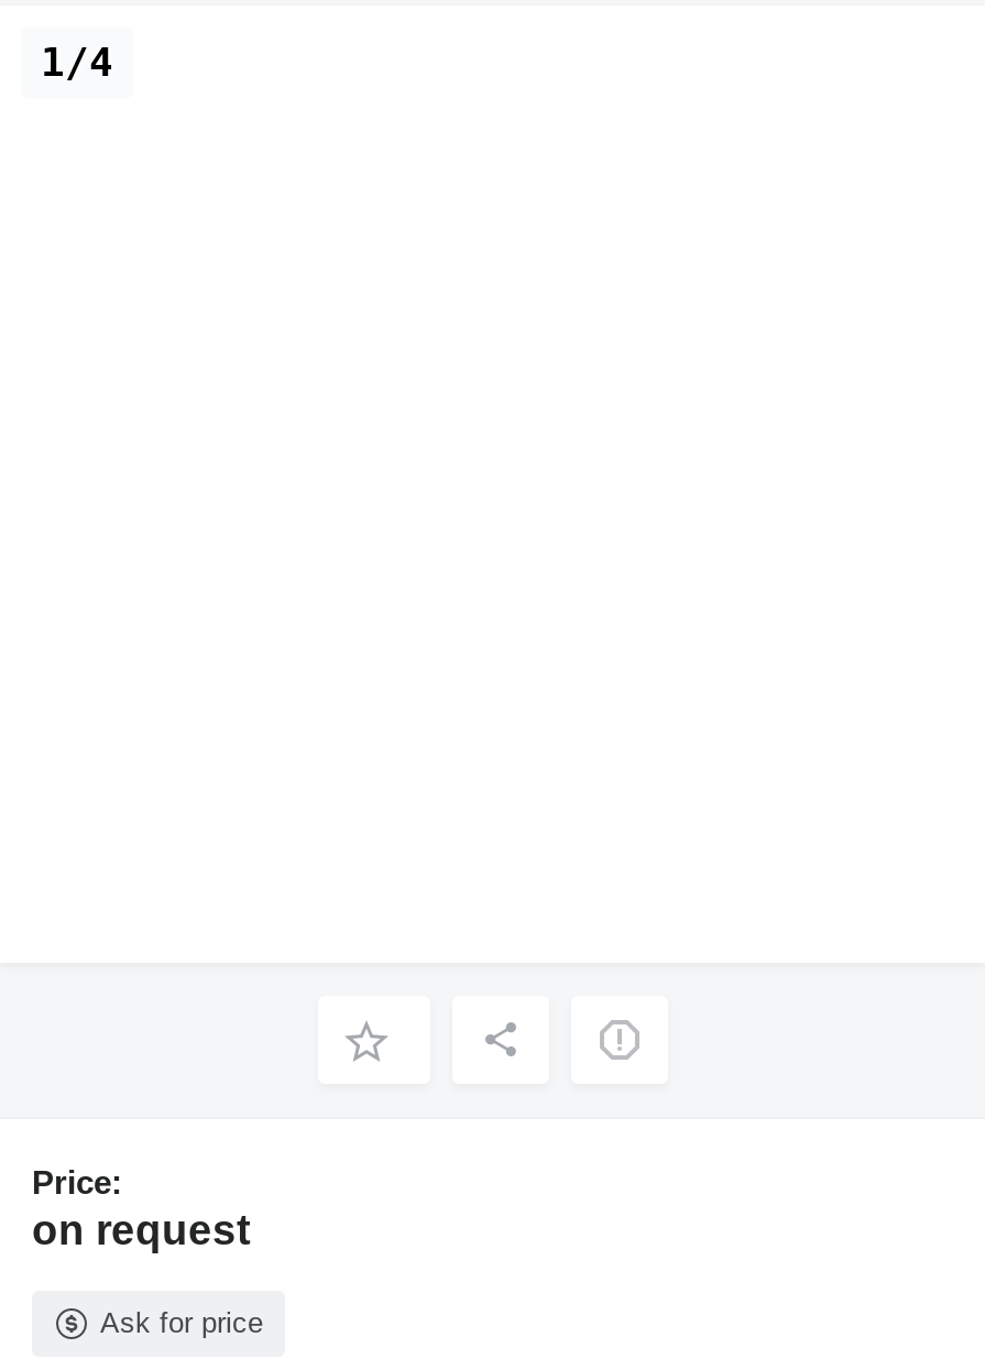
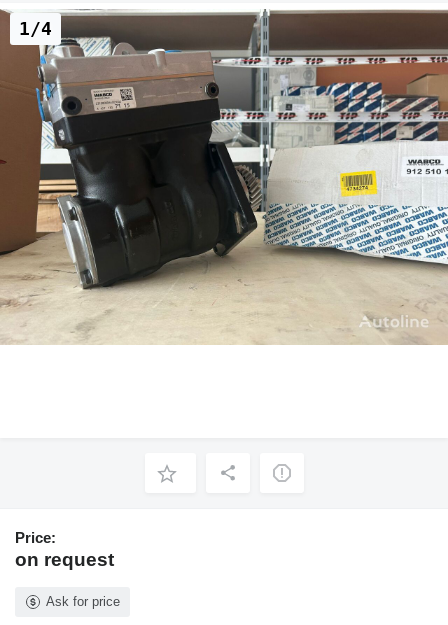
none -> [3,8,445,346] [image]

